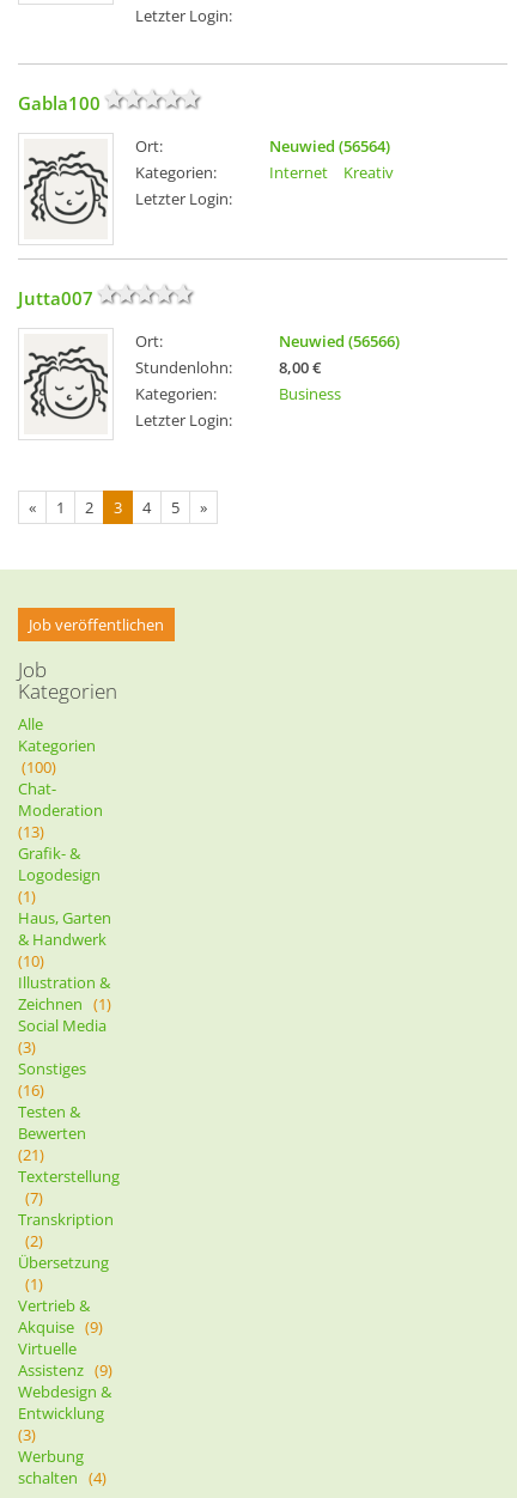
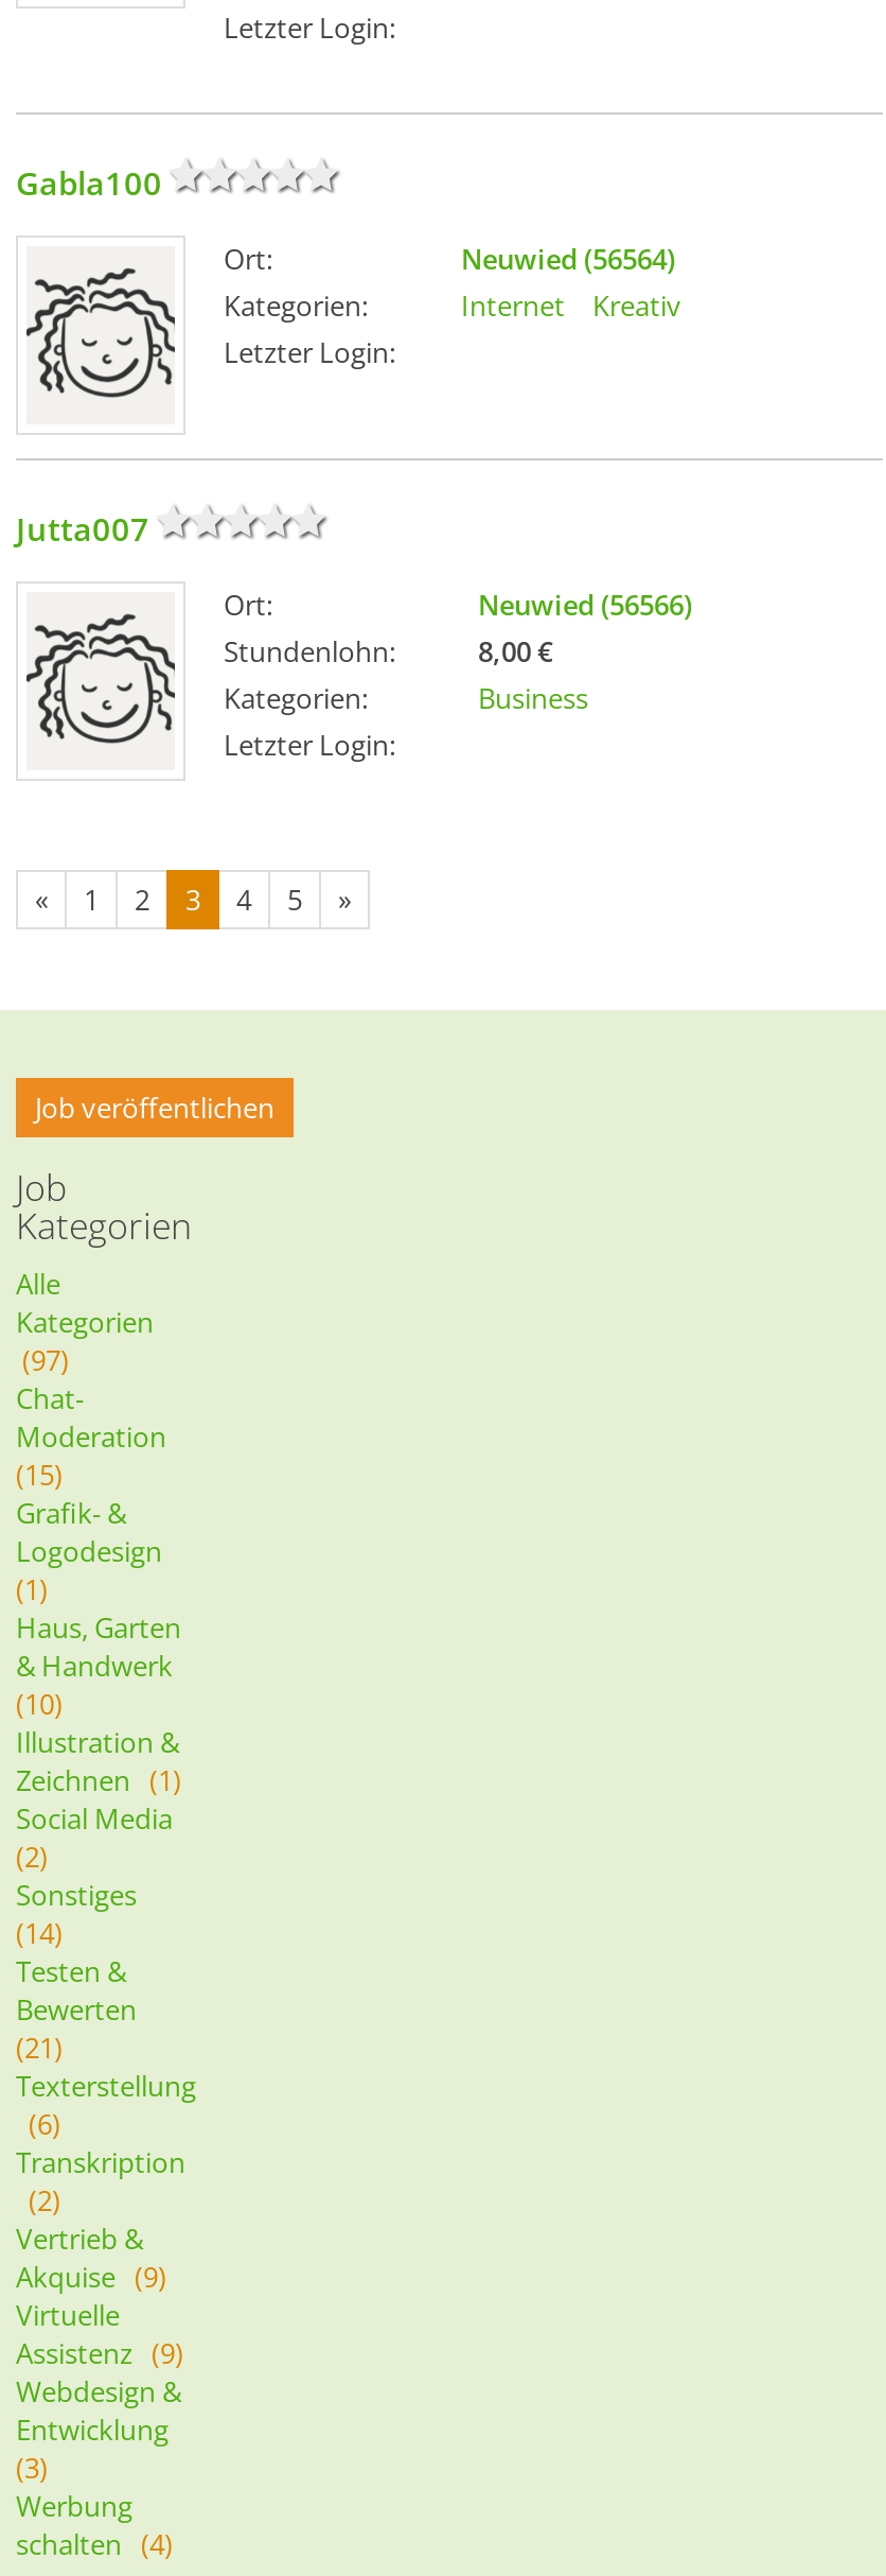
[22,756,56,777] (100) -> [22,1340,69,1379] (97)
[18,820,44,842] (13) -> [16,1455,63,1493] (15)
[18,1036,36,1057] (3) -> [16,1837,48,1875] (2)
[18,1079,44,1100] (16) -> [16,1913,63,1952] (14)
[25,1187,43,1208] (7) -> [29,2104,60,2142] (6)
[18,1251,109,1294] Übersetzung | (1) -> none

